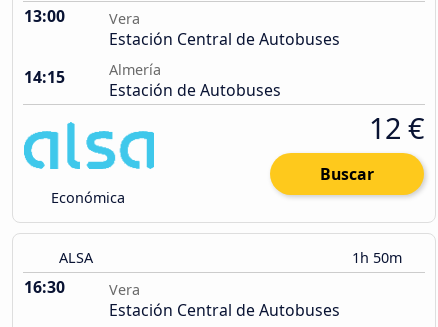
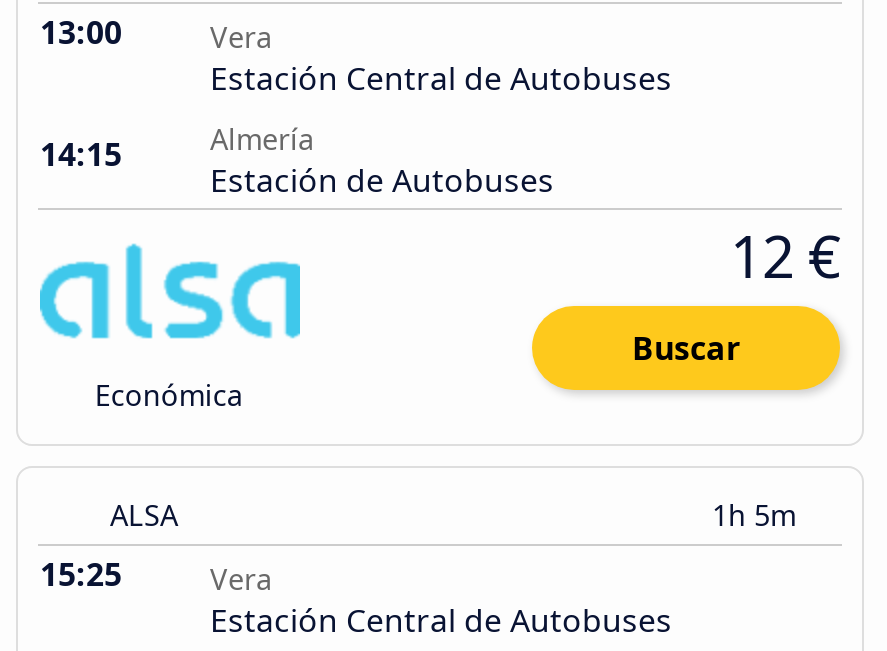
[352,248,406,267] 1h 50m -> [712,496,804,534] 1h 5m
[24,276,65,298] 16:30 -> [40,552,122,596] 15:25

